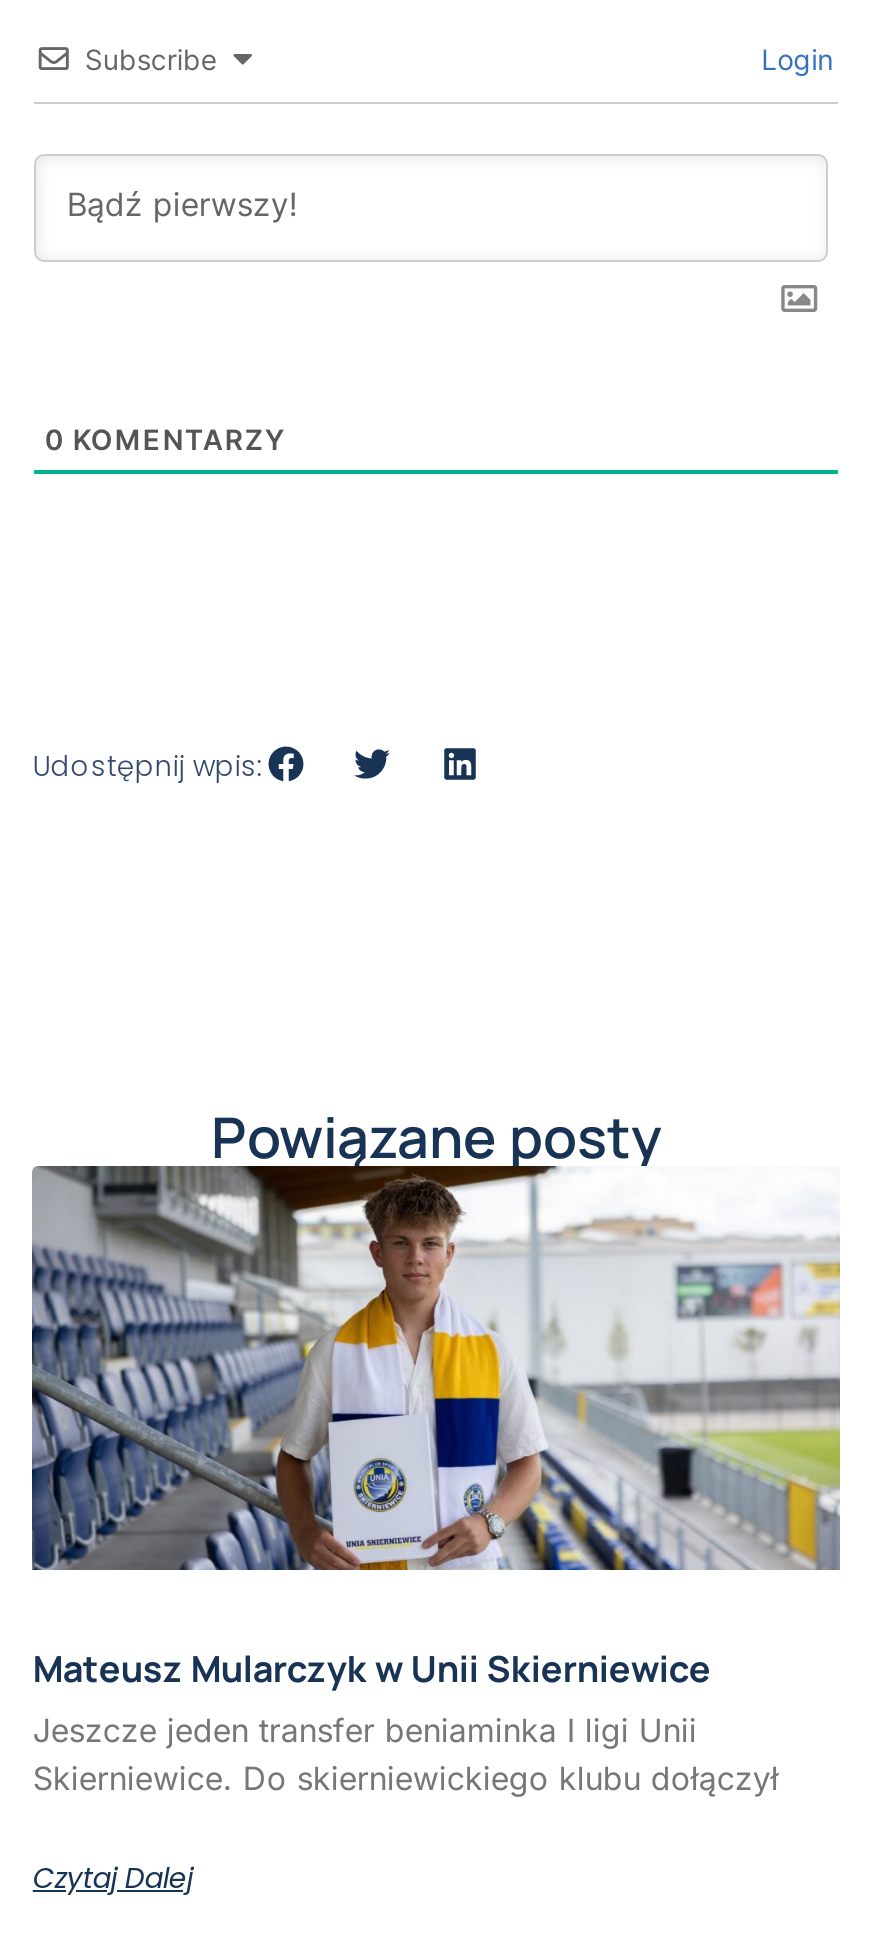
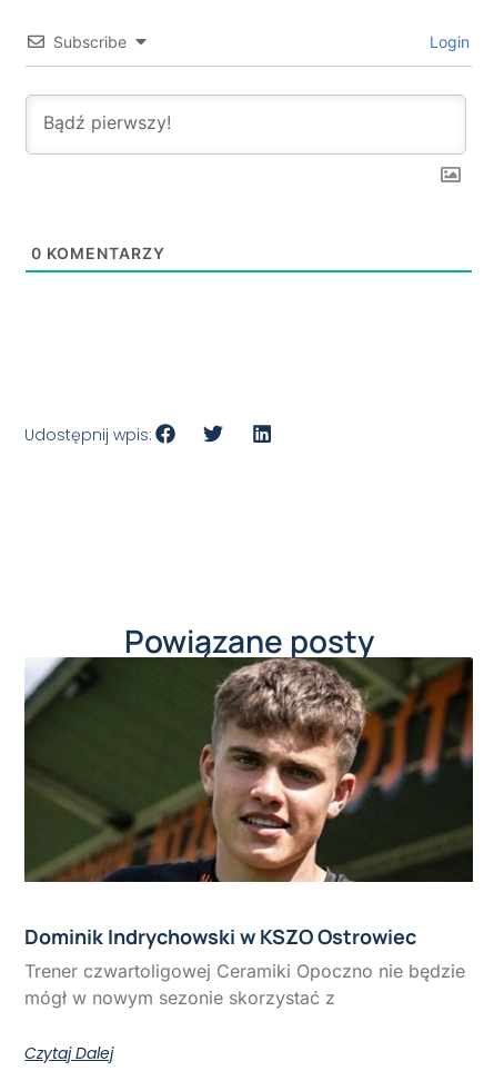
[30,1164,842,1798] [image] | Mateusz Mularczyk w Unii Skierniewice | Jeszcze jeden transfer beniaminka I ligi Unii | Skierniewice. Do skierniewickiego klubu dołączył -> [23,656,474,1009] [image] | Dominik Indrychowski w KSZO Ostrowiec | Trener czwartoligowej Ceramiki Opoczno nie będzie | mógł w nowym sezonie skorzystać z

